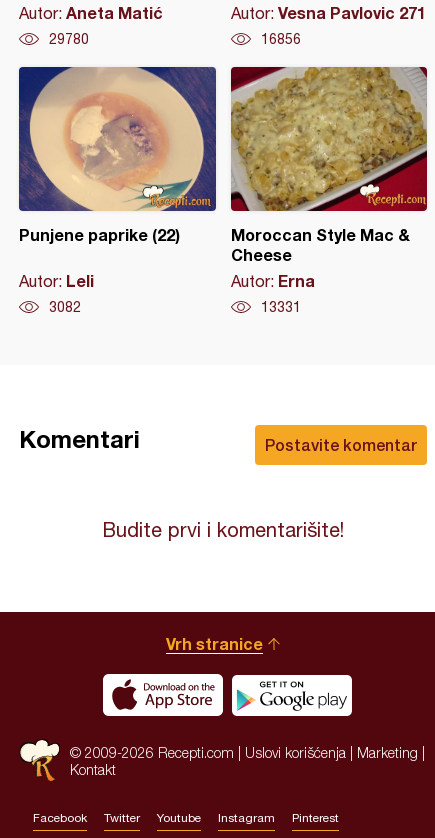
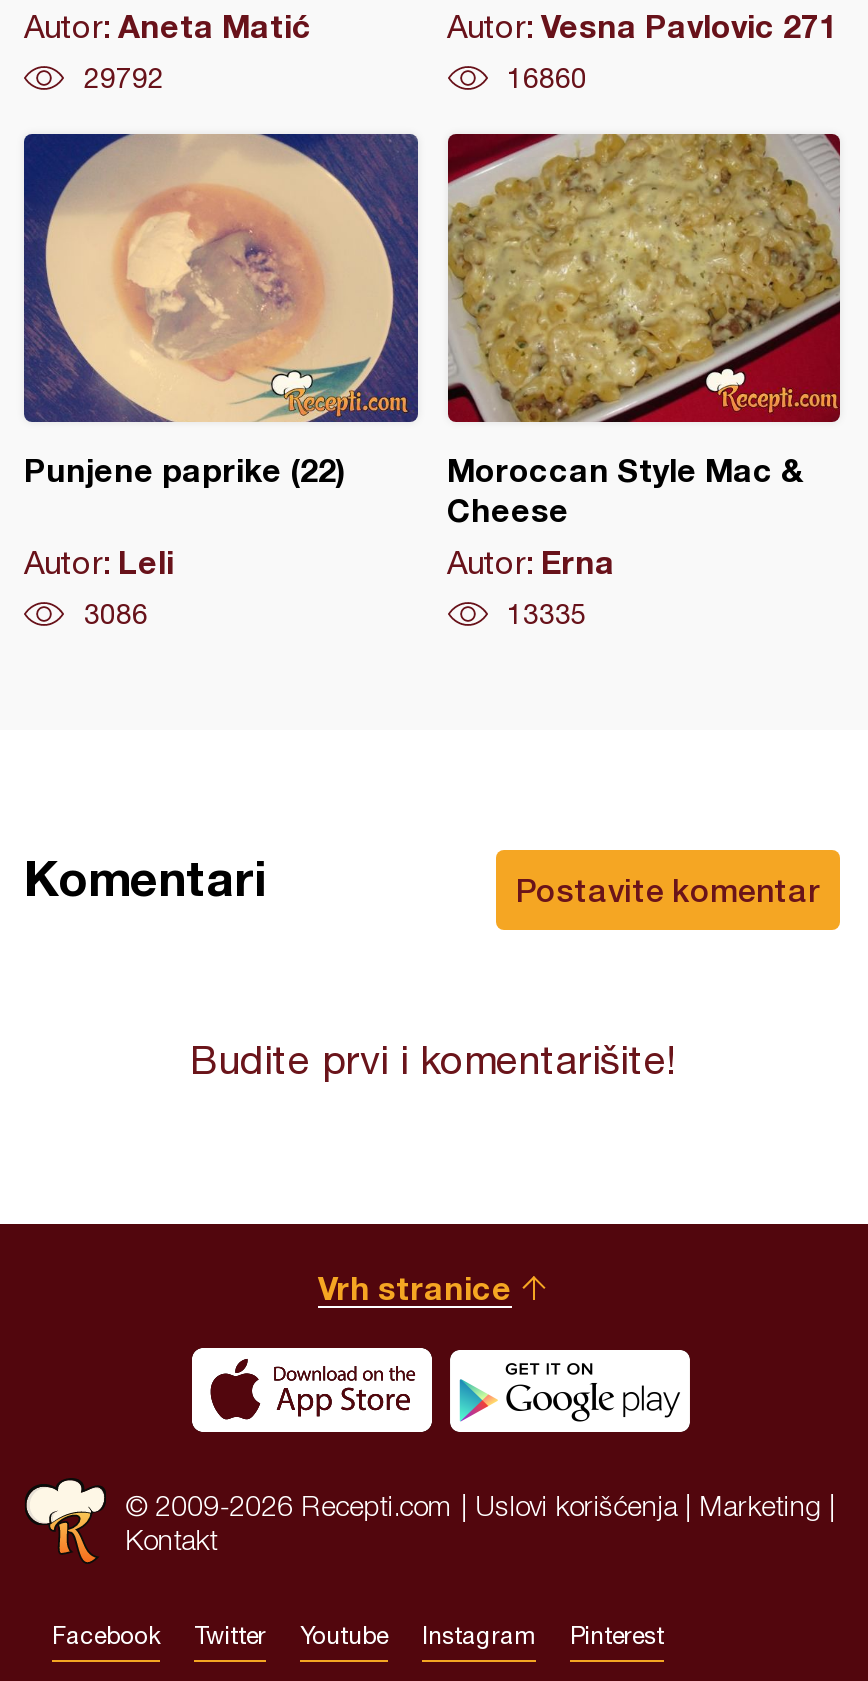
[49,31,89,47] 29780 -> [84,63,164,95] 29792
[260,31,300,47] 16856 -> [507,63,587,95] 16860
[49,299,81,315] 3082 -> [84,599,148,631] 3086
[260,299,300,315] 13331 -> [507,599,587,631] 13335

